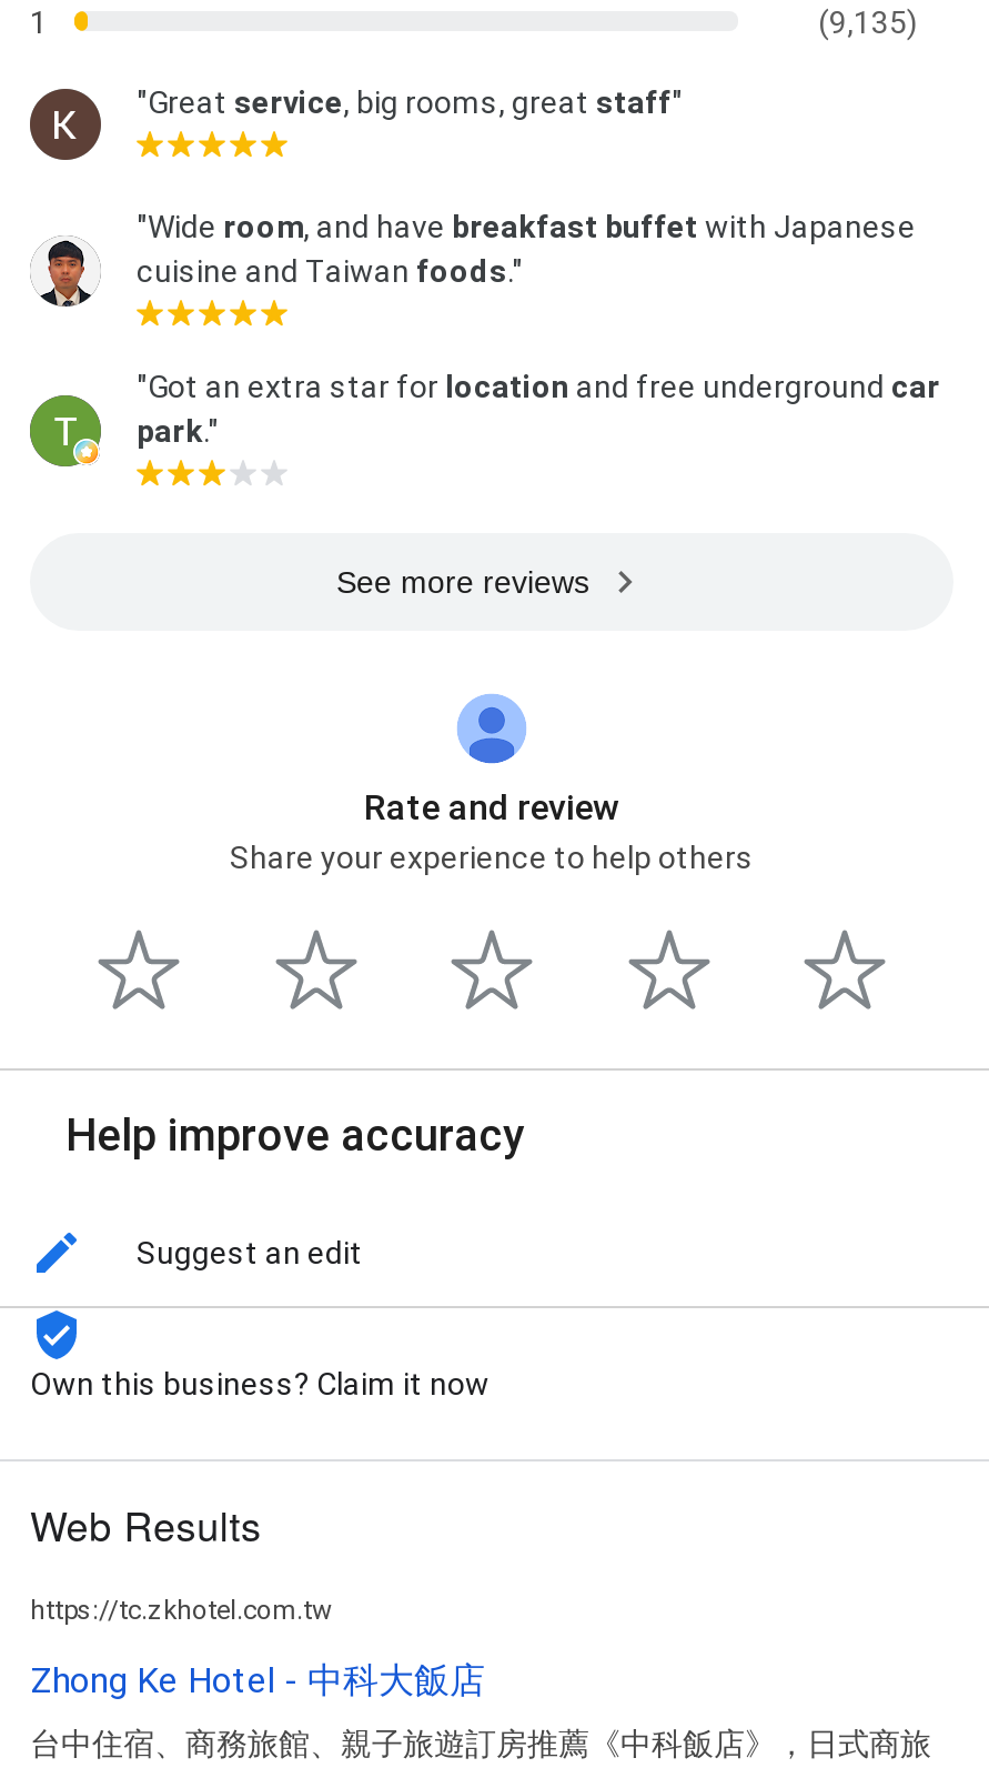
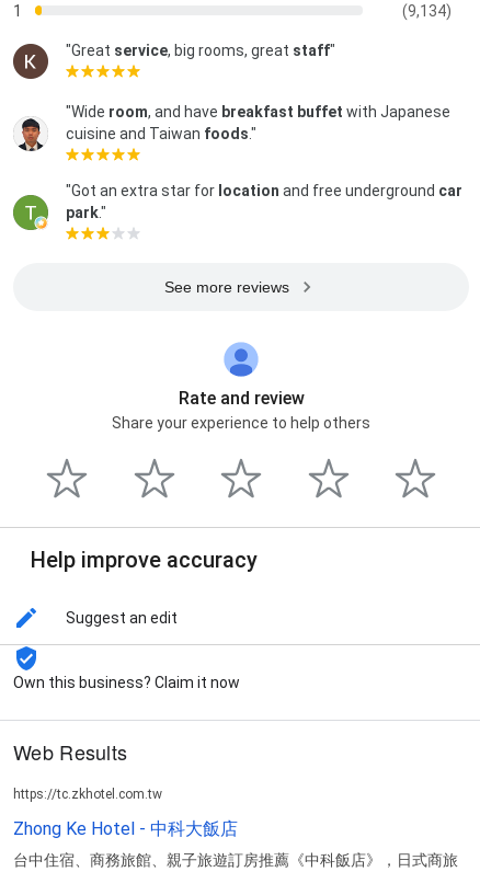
[818,4,918,40] (9,135) -> [402,2,452,20] (9,134)

